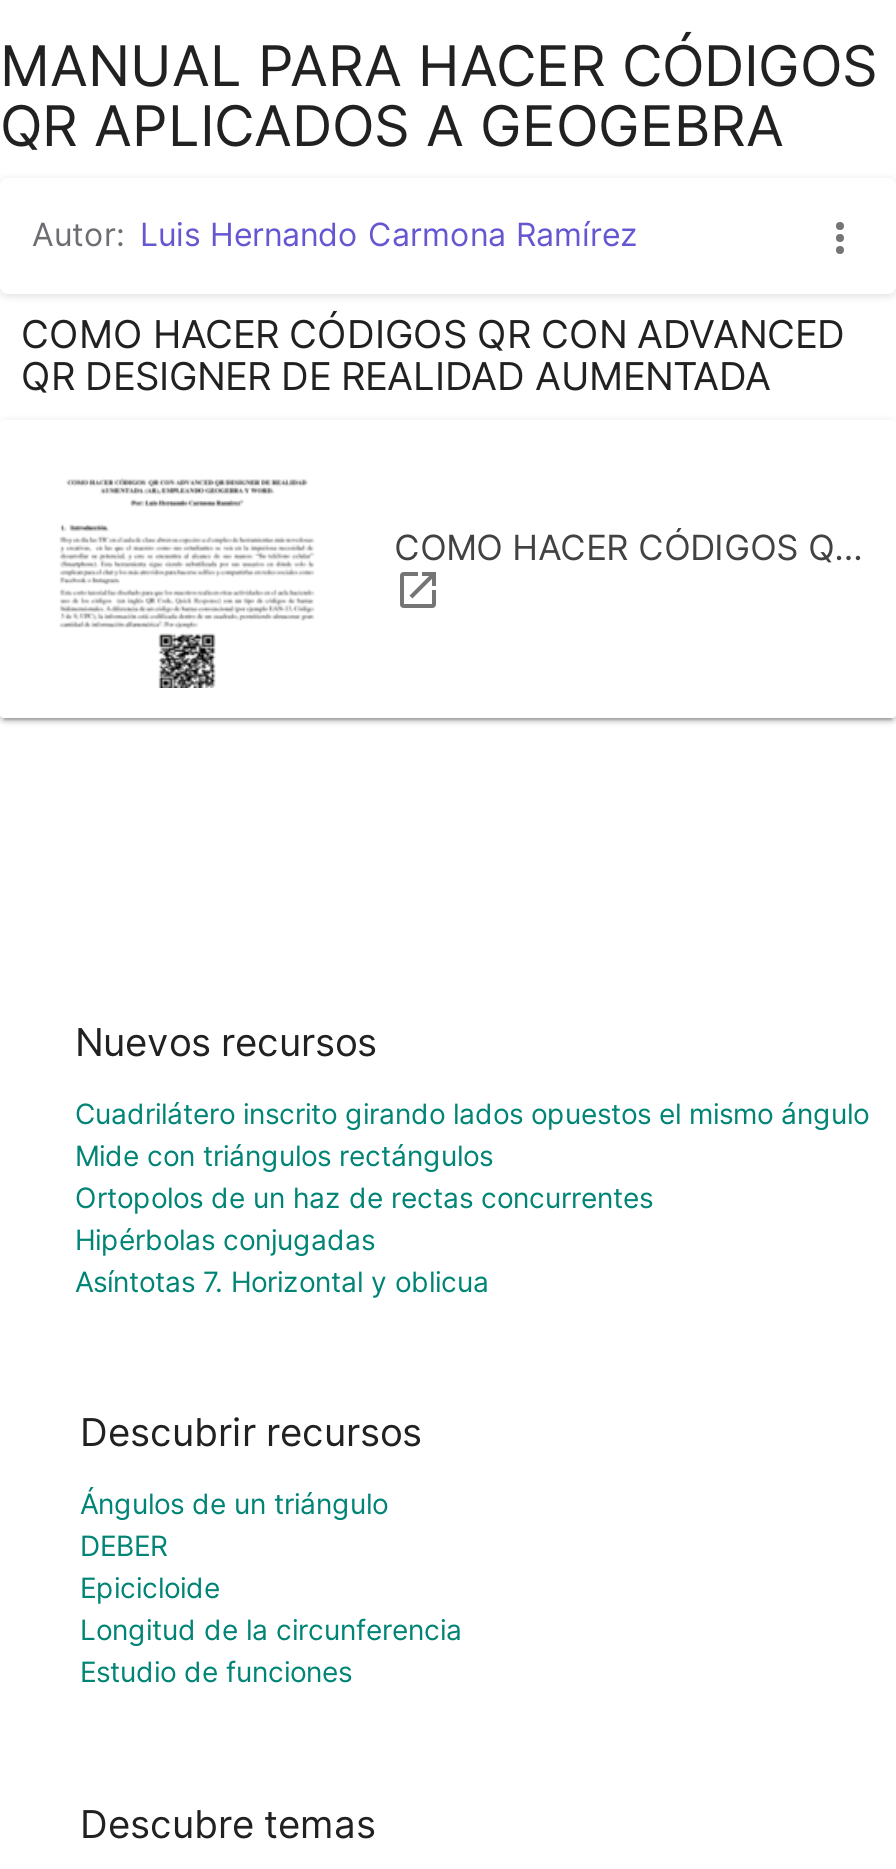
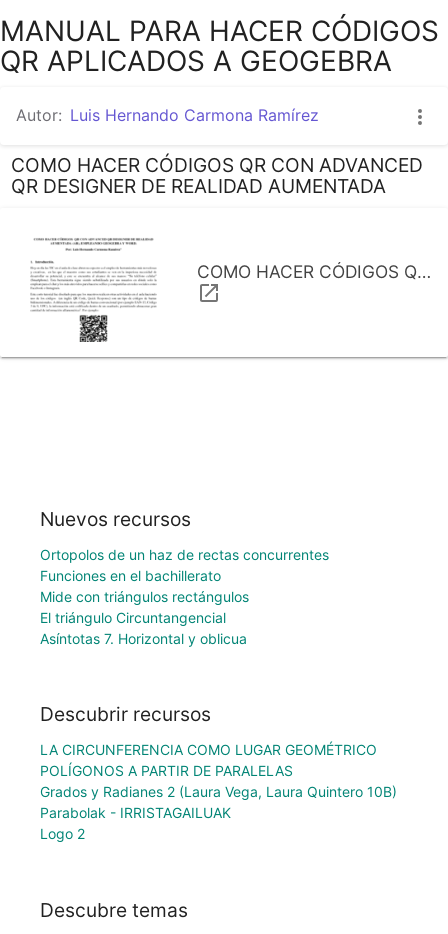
[75,1096,869,1130] Cuadrilátero inscrito girando lados opuestos el mismo ángulo -> none
moved [75,1138,493,1172] -> [40,588,249,605]: Mide con triángulos rectángulos
moved [75,1180,653,1214] -> [40,546,329,563]: Ortopolos de un haz de rectas concurrentes
[75,1222,375,1256] Hipérbolas conjugadas -> [40,567,226,626] Funciones en el bachillerato | El triángulo Circuntangencial
[80,1487,462,1689] Ángulos de un triángulo | DEBER | Epicicloide | Longitud de la circunferencia | Estudio de funciones -> [40,741,397,842] LA CIRCUNFERENCIA COMO LUGAR GEOMÉTRICO | POLÍGONOS A PARTIR DE PARALELAS | Grados y Radianes 2 (Laura Vega, Laura Quintero 10B) | Parabolak - IRRISTAGAILUAK | Logo 2

